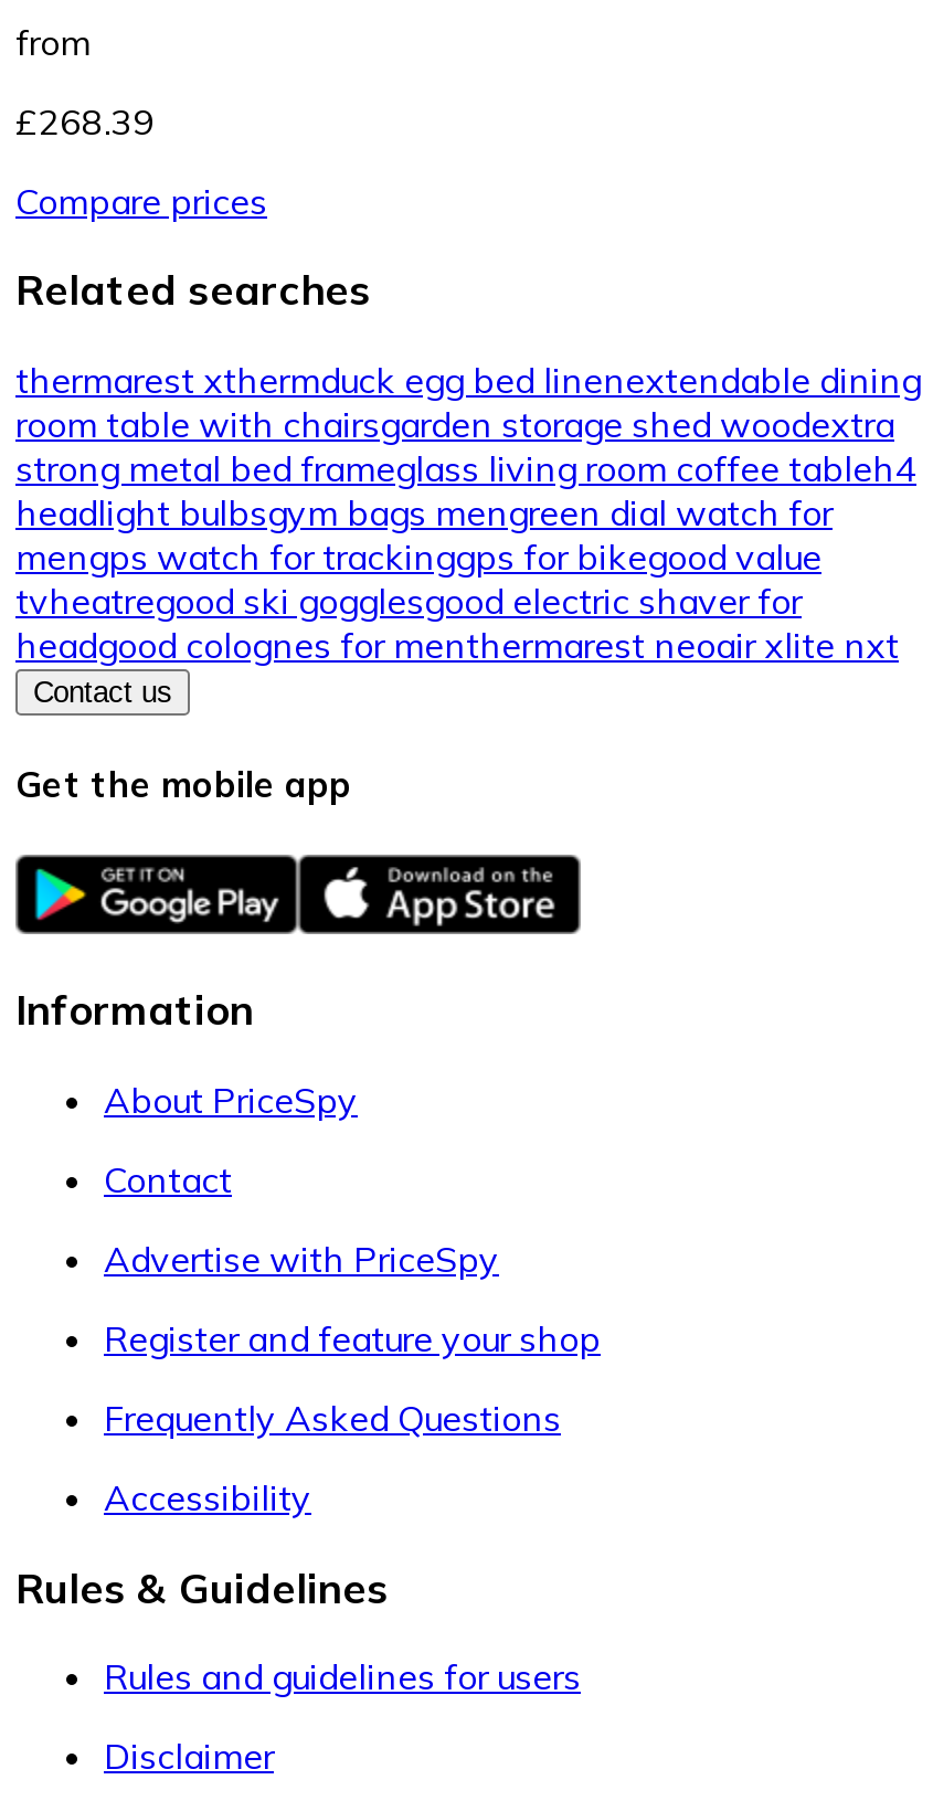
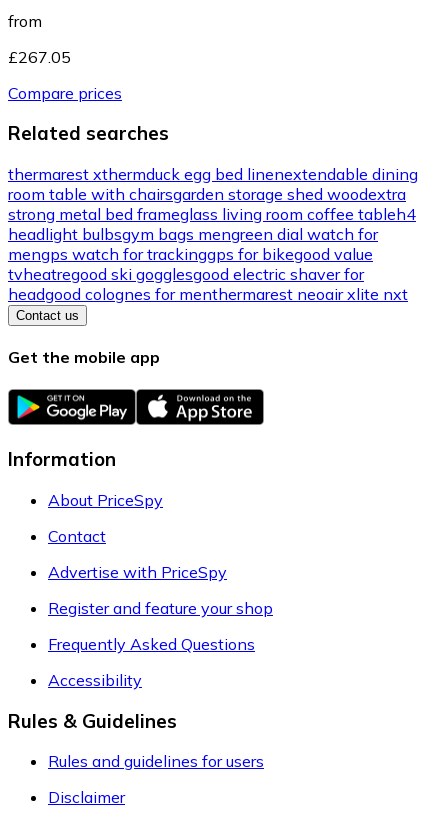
[15,98,155,142] £268.39 -> [8,46,71,66] £267.05

